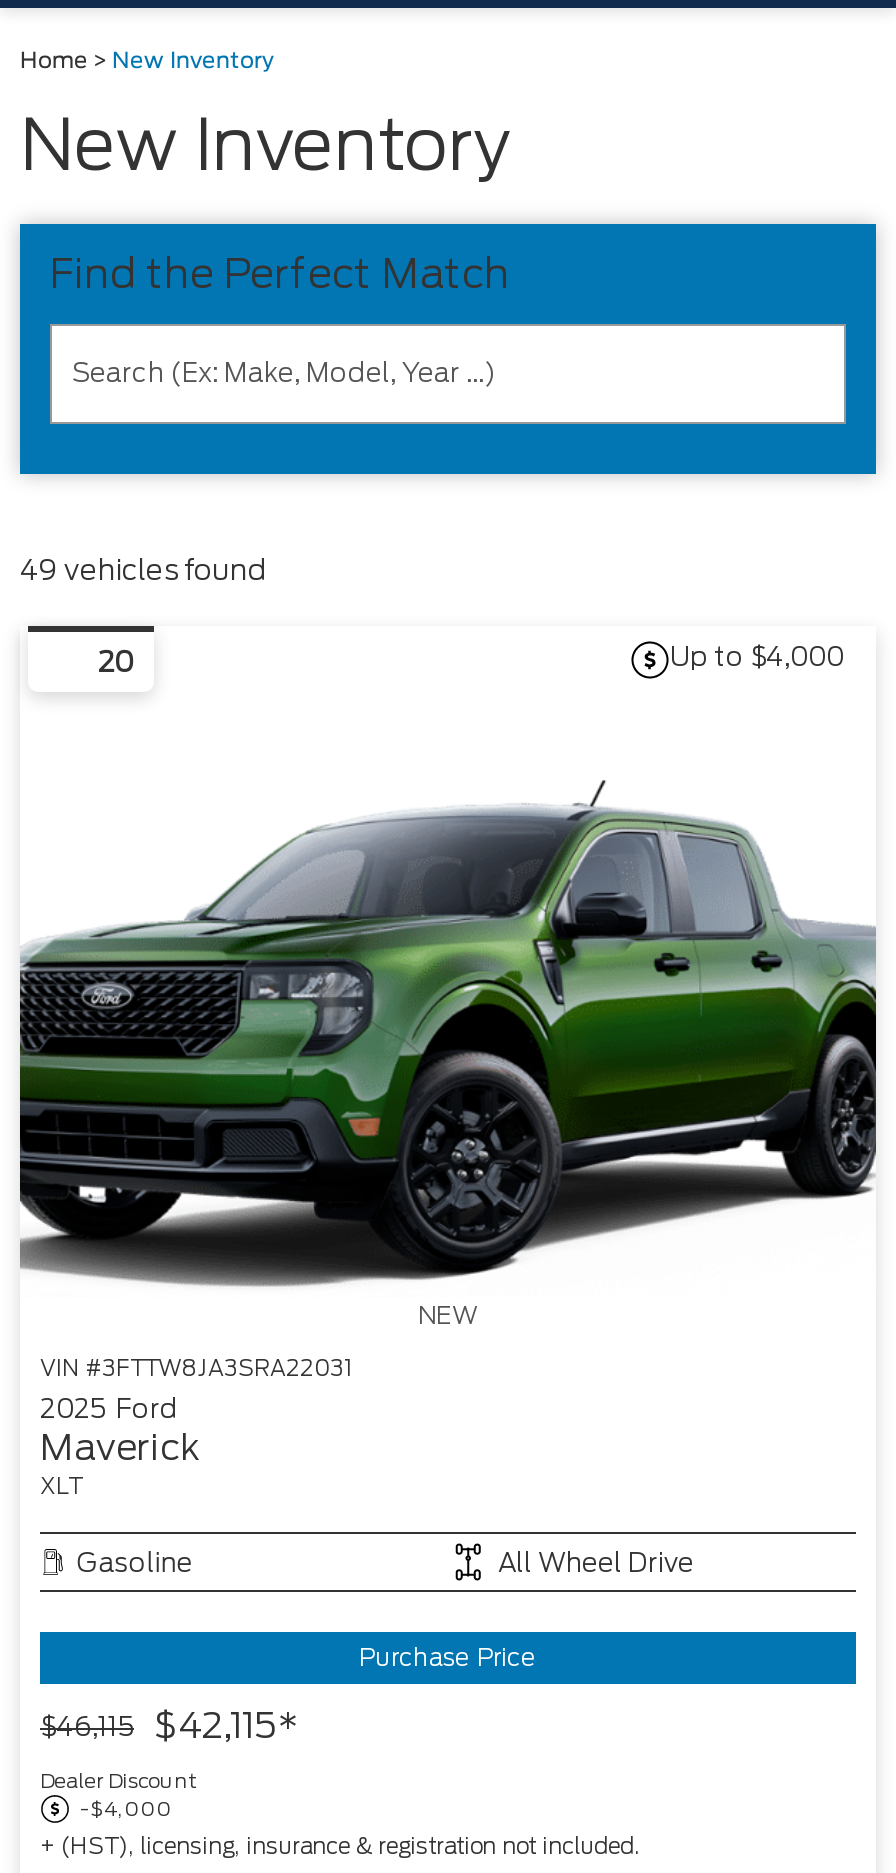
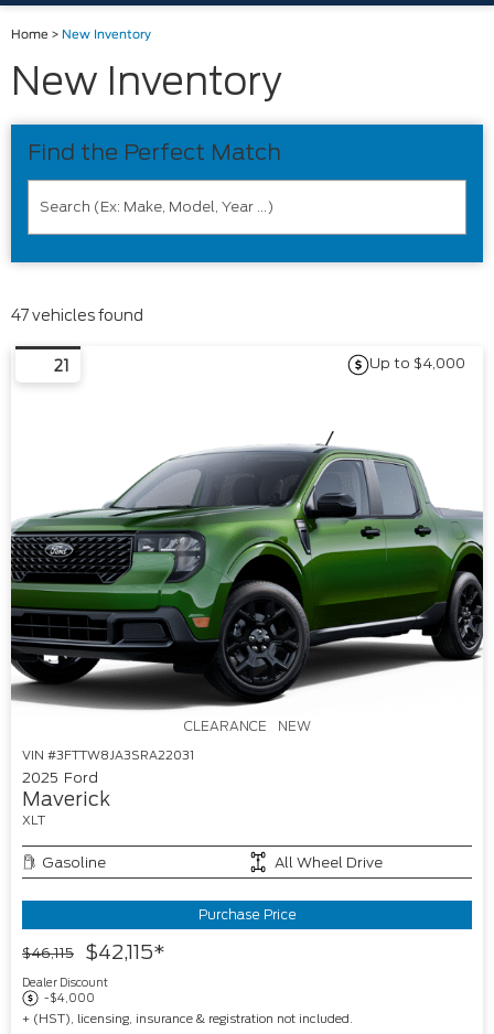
[20,554,266,586] 49 vehicles found -> [11,306,143,324] 47 vehicles found
[98,646,134,678] 20 -> [54,357,69,375] 21
none -> [184,718,266,734] CLEARANCE

